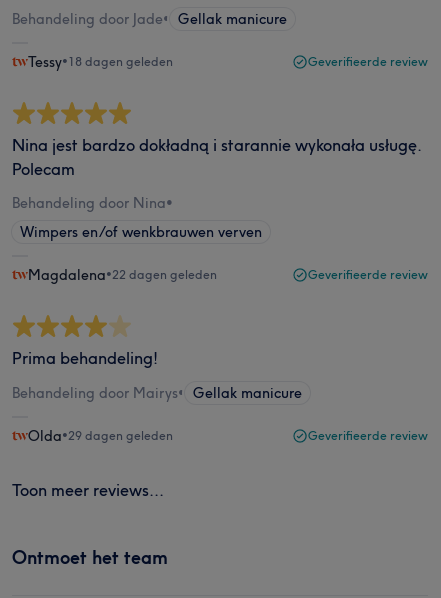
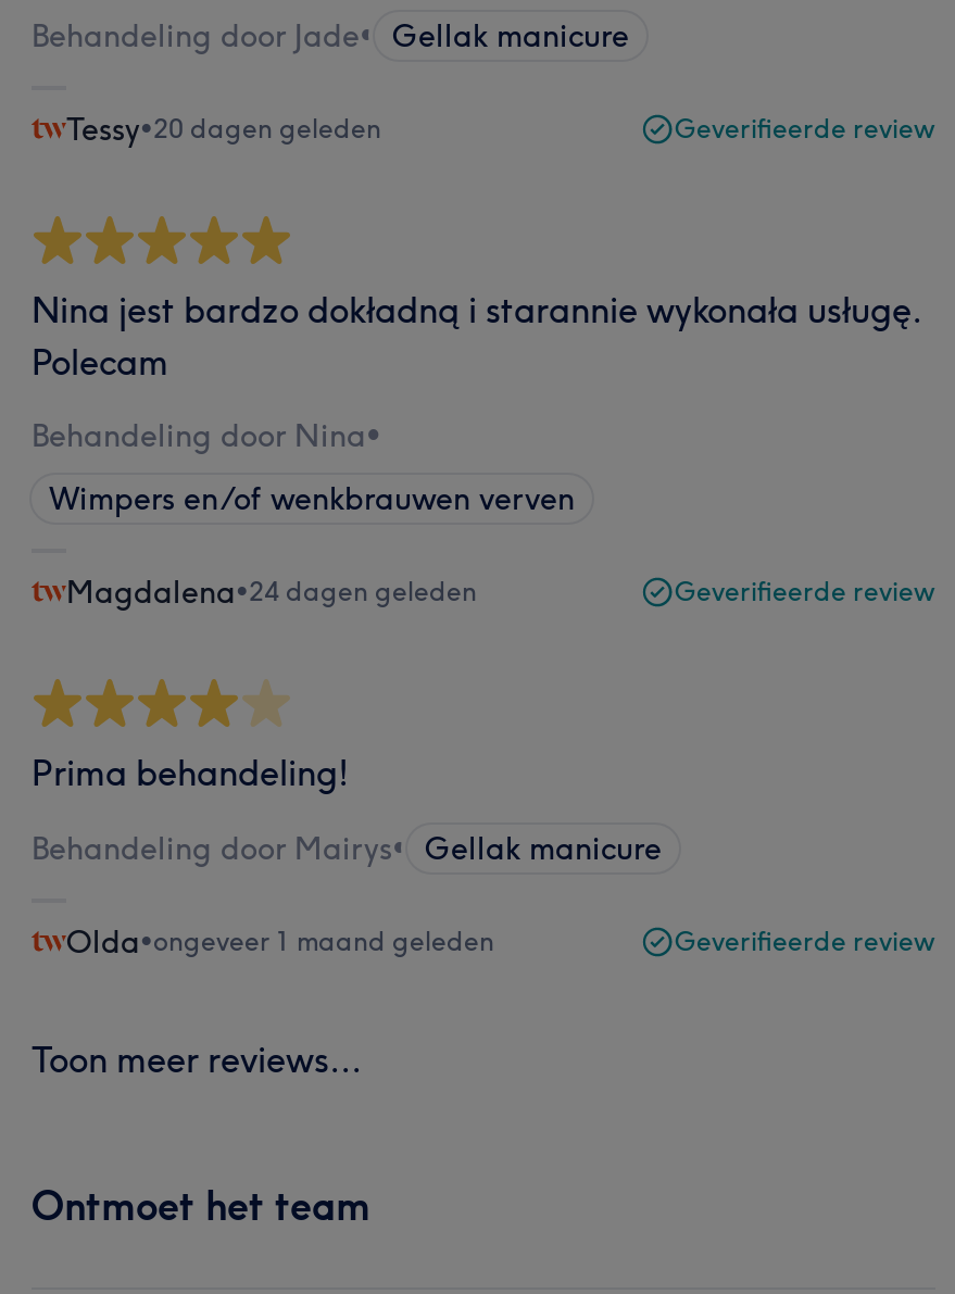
[28,53,173,71] Tessy•18 dagen geleden -> [66,110,381,149] Tessy•20 dagen geleden
[28,266,217,284] Magdalena•22 dagen geleden -> [66,573,477,612] Magdalena•24 dagen geleden
[28,427,173,445] Olda•29 dagen geleden -> [66,922,494,962] Olda•ongeveer 1 maand geleden

